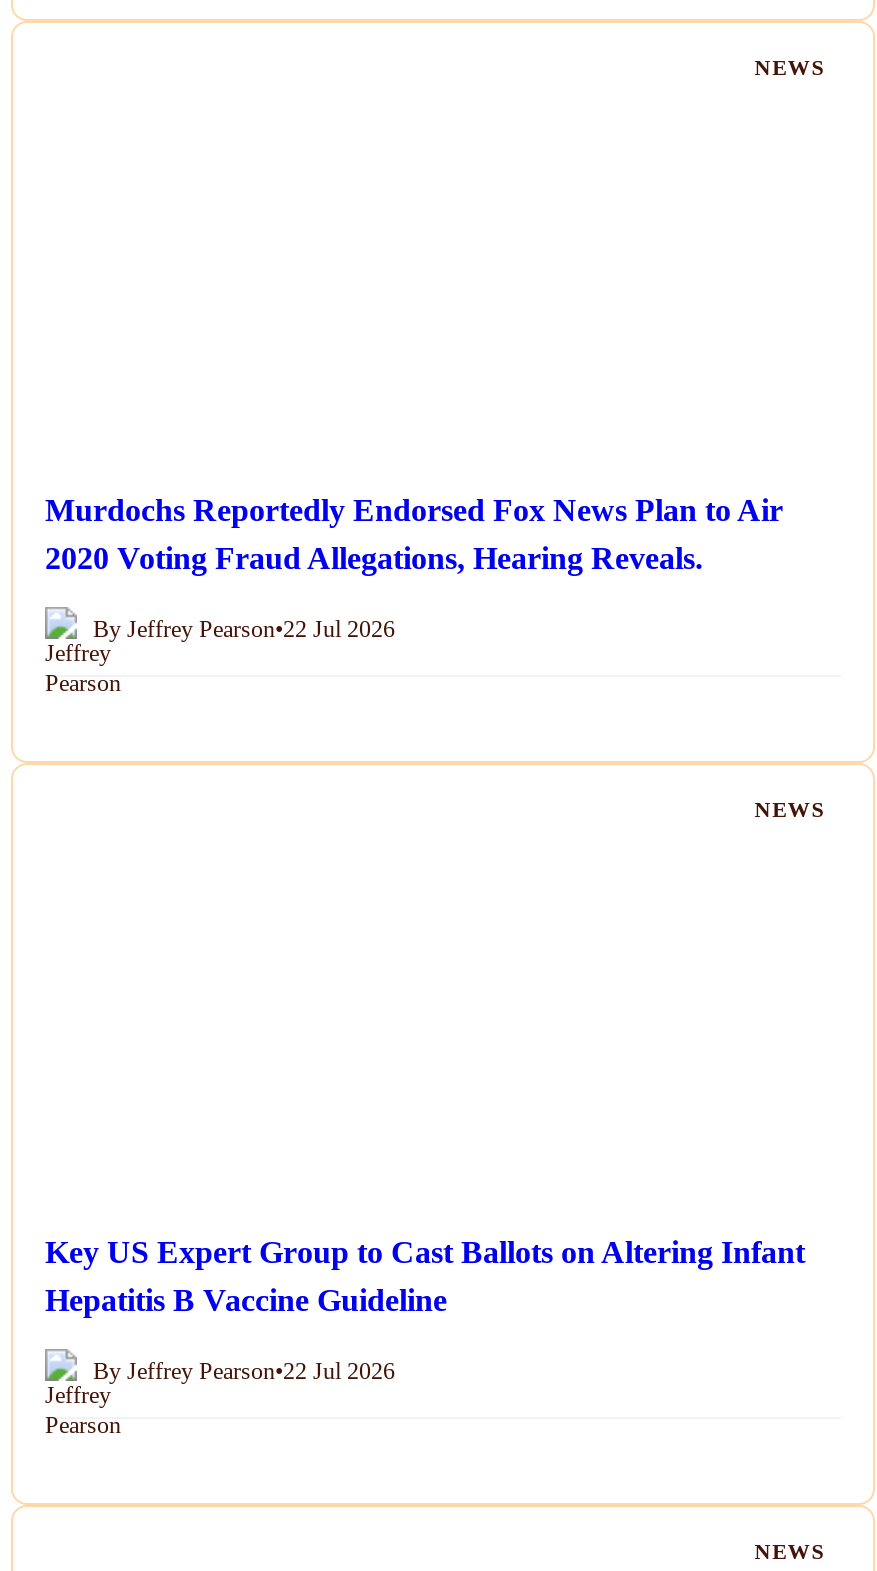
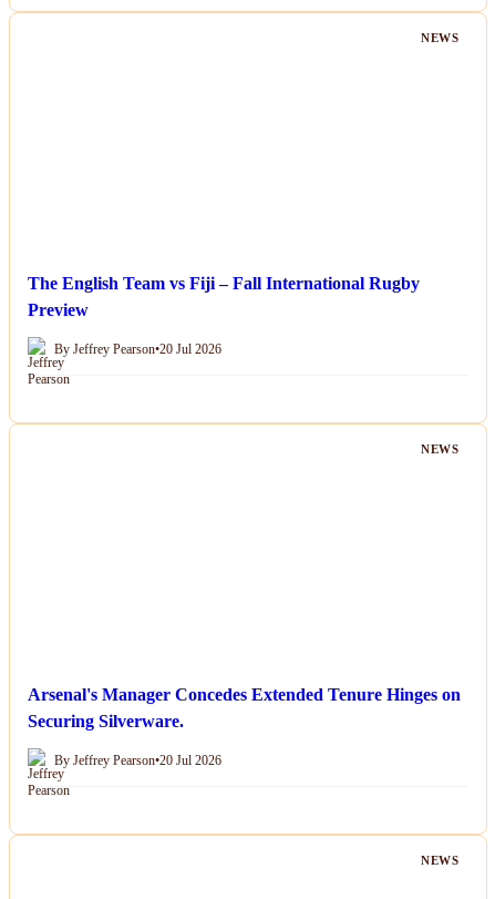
[45,493,783,575] Murdochs Reportedly Endorsed Fox News Plan to Air | 2020 Voting Fraud Allegations, Hearing Reveals. -> [28,274,420,319] The English Team vs Fiji – Fall International Rugby | Preview
[93,616,395,644] By Jeffrey Pearson•22 Jul 2026 -> [54,342,221,357] By Jeffrey Pearson•20 Jul 2026
[45,1235,805,1317] Key US Expert Group to Cast Ballots on Altering Infant | Hepatitis B Vaccine Guideline -> [28,685,461,730] Arsenal's Manager Concedes Extended Tenure Hinges on | Securing Silverware.
[93,1358,395,1386] By Jeffrey Pearson•22 Jul 2026 -> [54,753,221,769] By Jeffrey Pearson•20 Jul 2026

